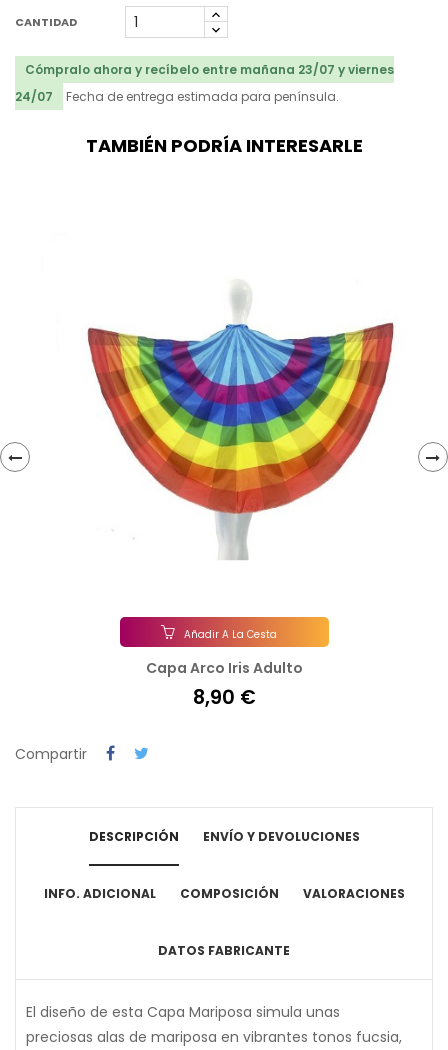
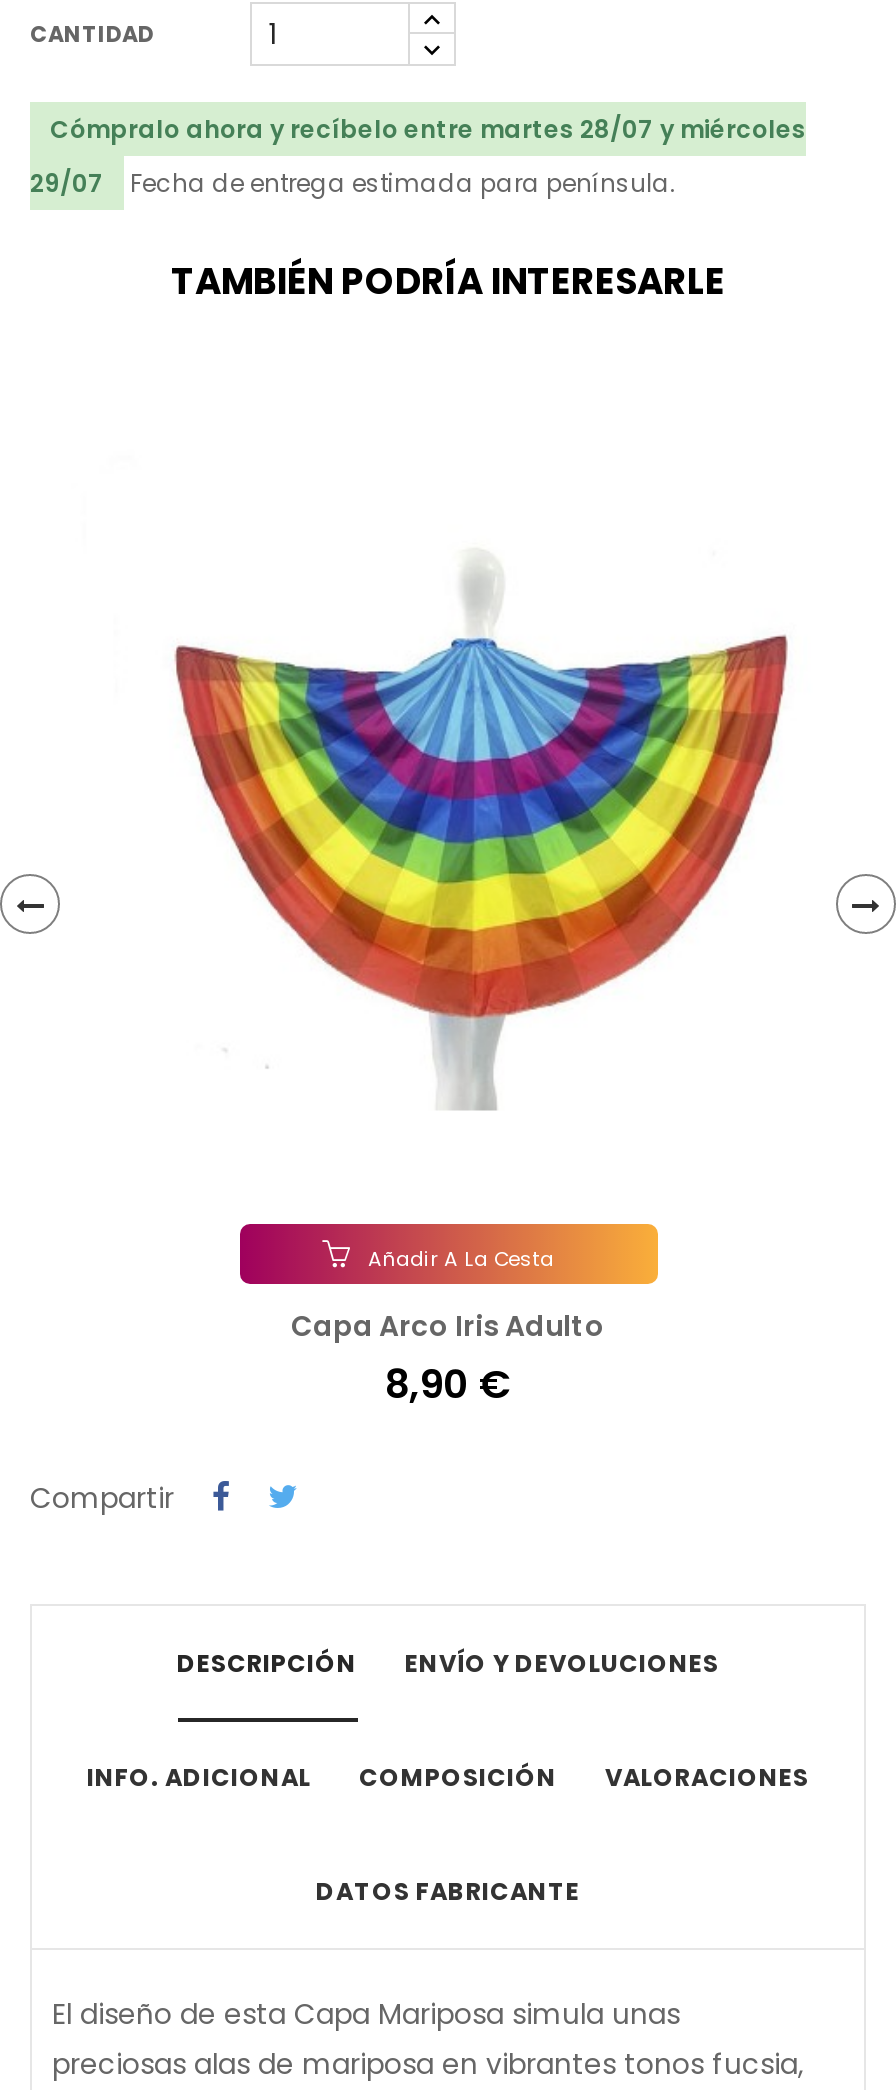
[25,61,394,78] Cómpralo ahora y recíbelo entre mañana 23/07 y viernes -> [50,112,806,146] Cómpralo ahora y recíbelo entre martes 28/07 y miércoles
[15,88,339,105] 24/07 Fecha de entrega estimada para península. -> [30,166,676,200] 29/07 Fecha de entrega estimada para península.

